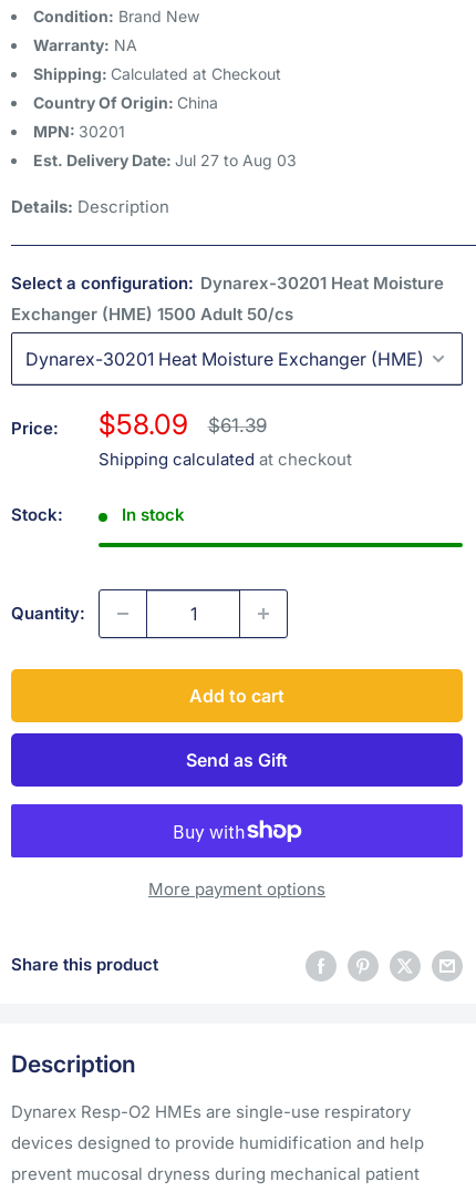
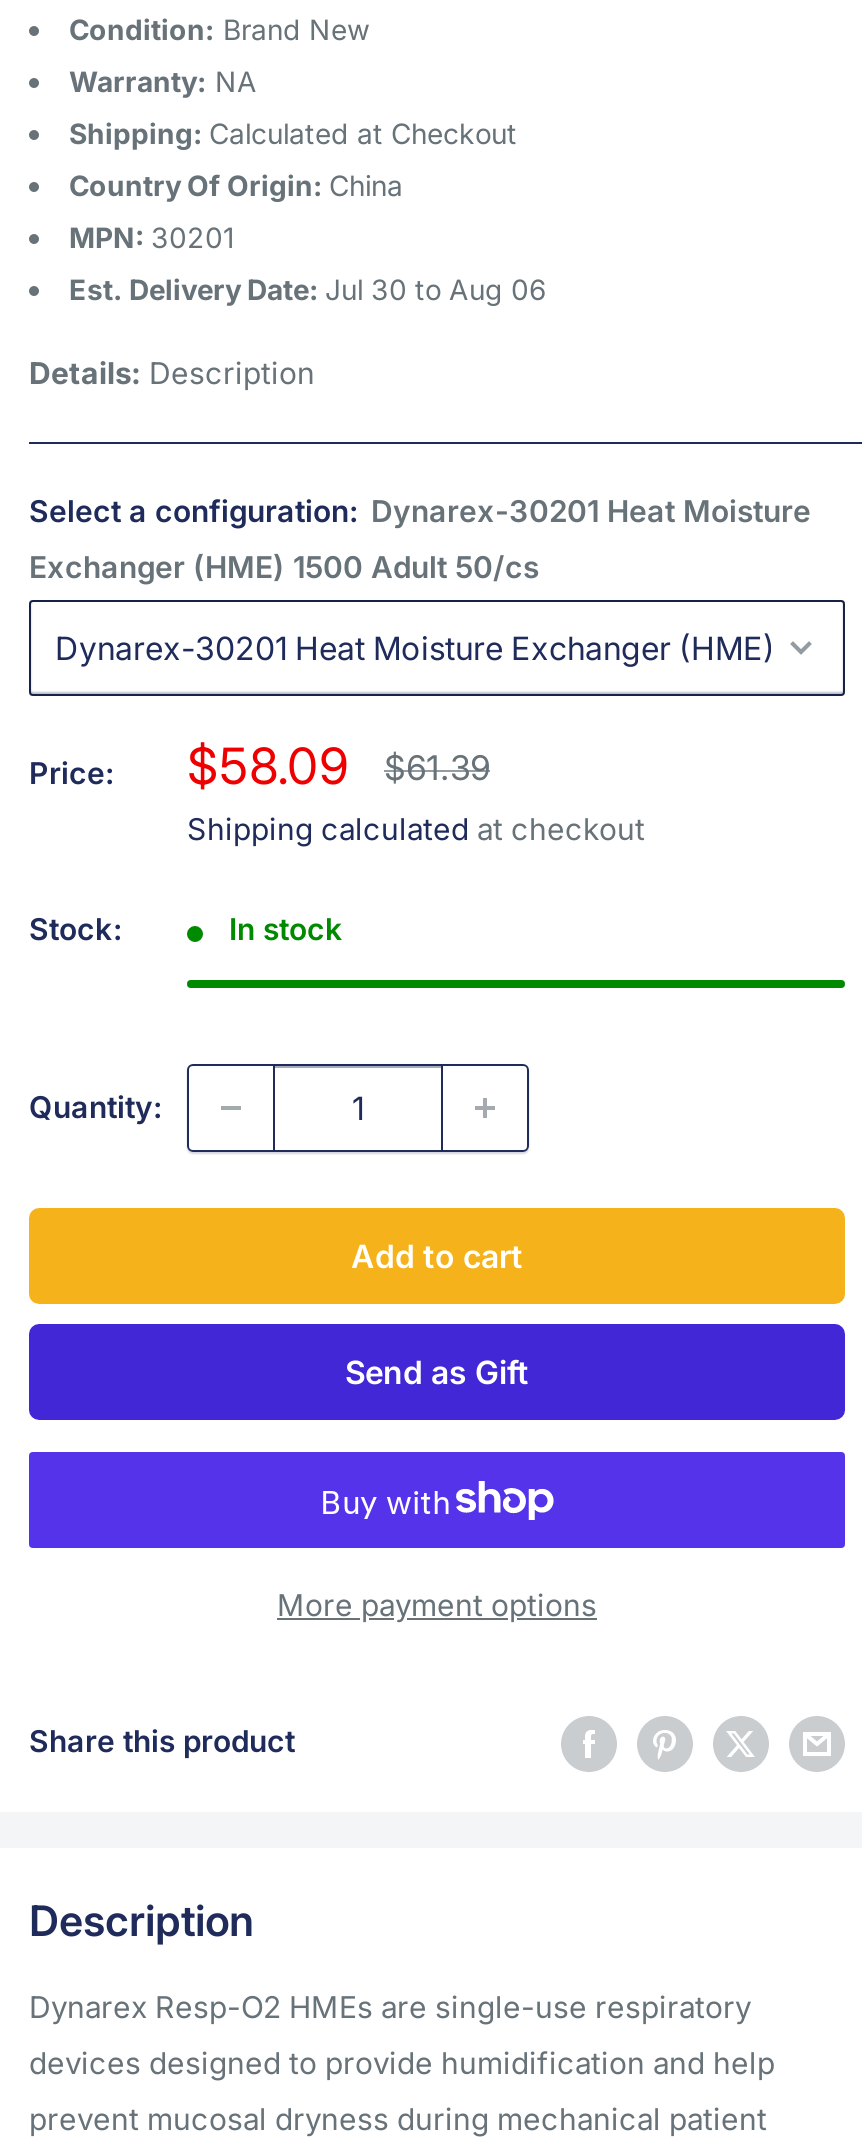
[33,151,297,169] Est. Delivery Date: Jul 27 to Aug 03 -> [69,272,547,306] Est. Delivery Date: Jul 30 to Aug 06

